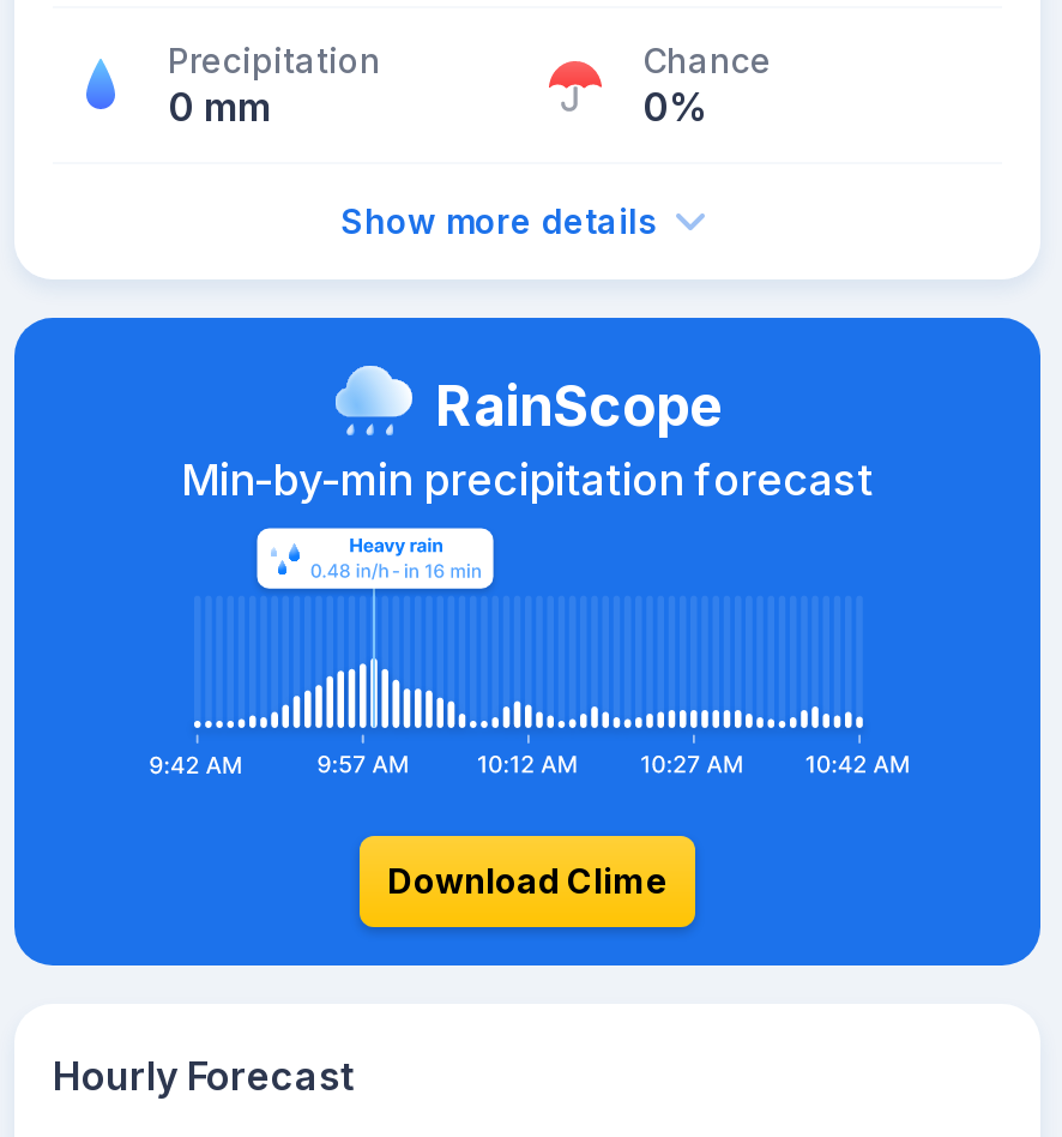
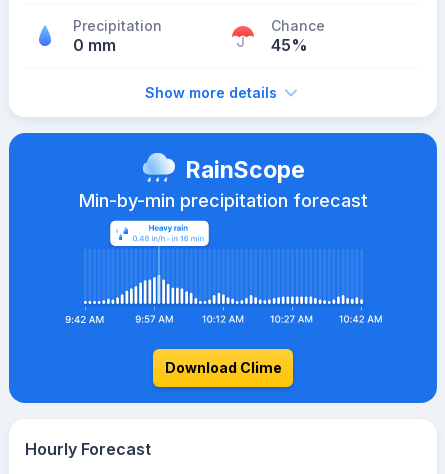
[642,83,710,131] 0% -> [271,35,308,55] 45%

